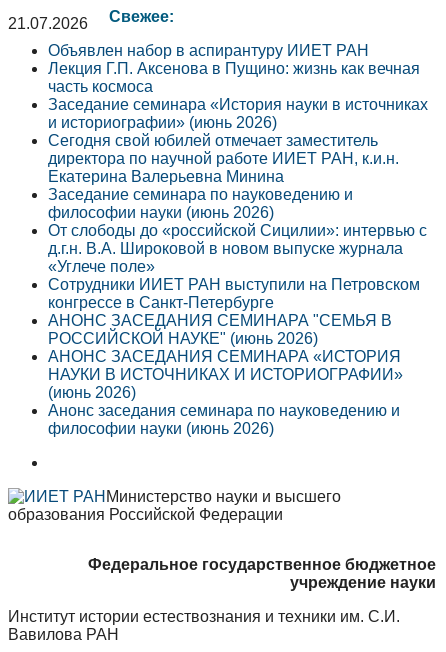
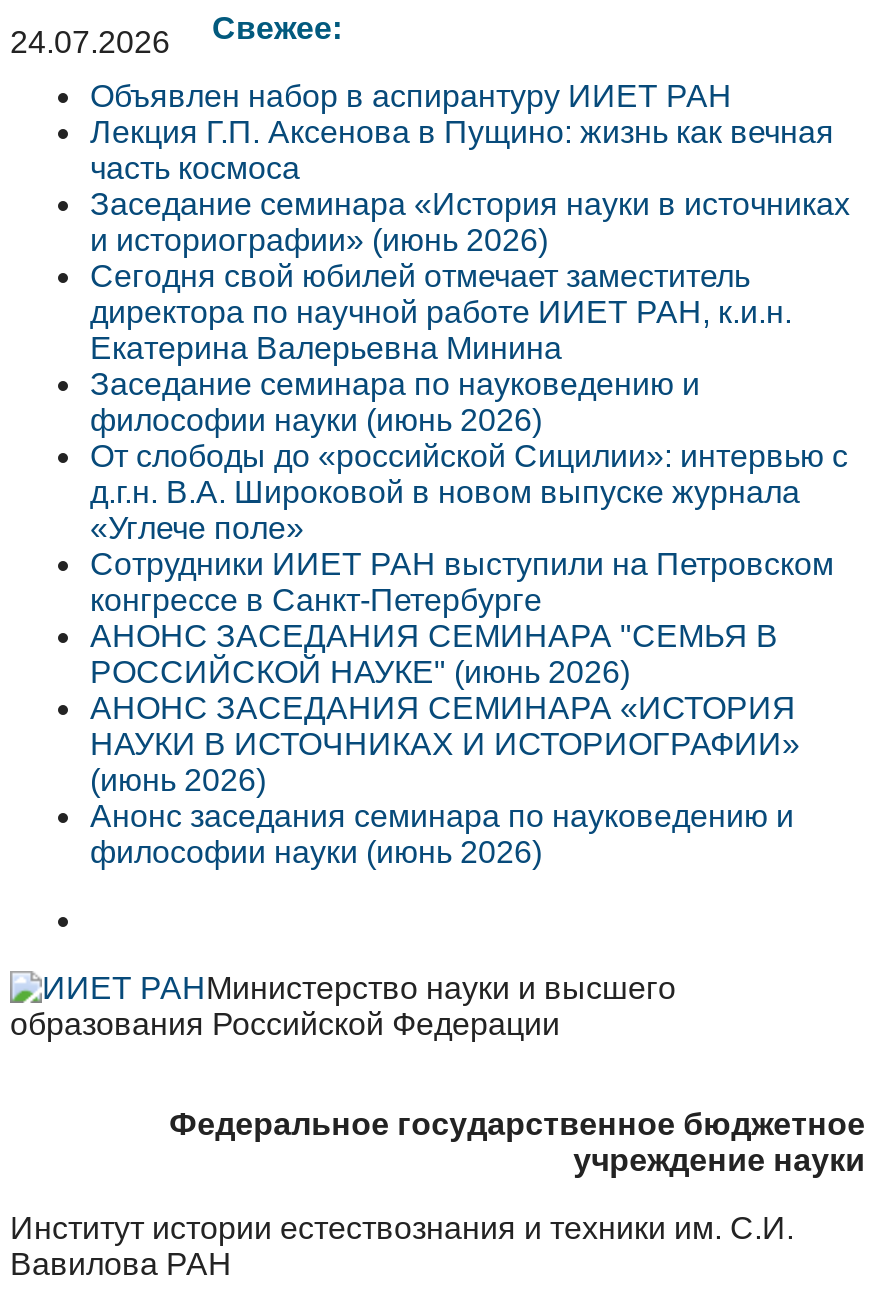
[8,8,174,32] 21.07.2026 Свежее: -> [10,11,342,59] 24.07.2026 Свежее:

